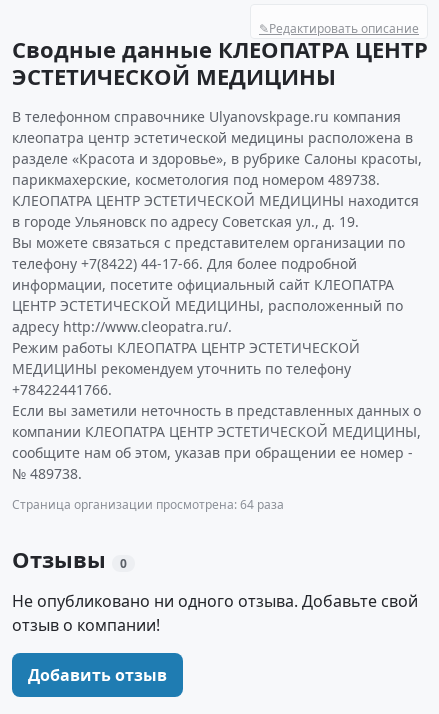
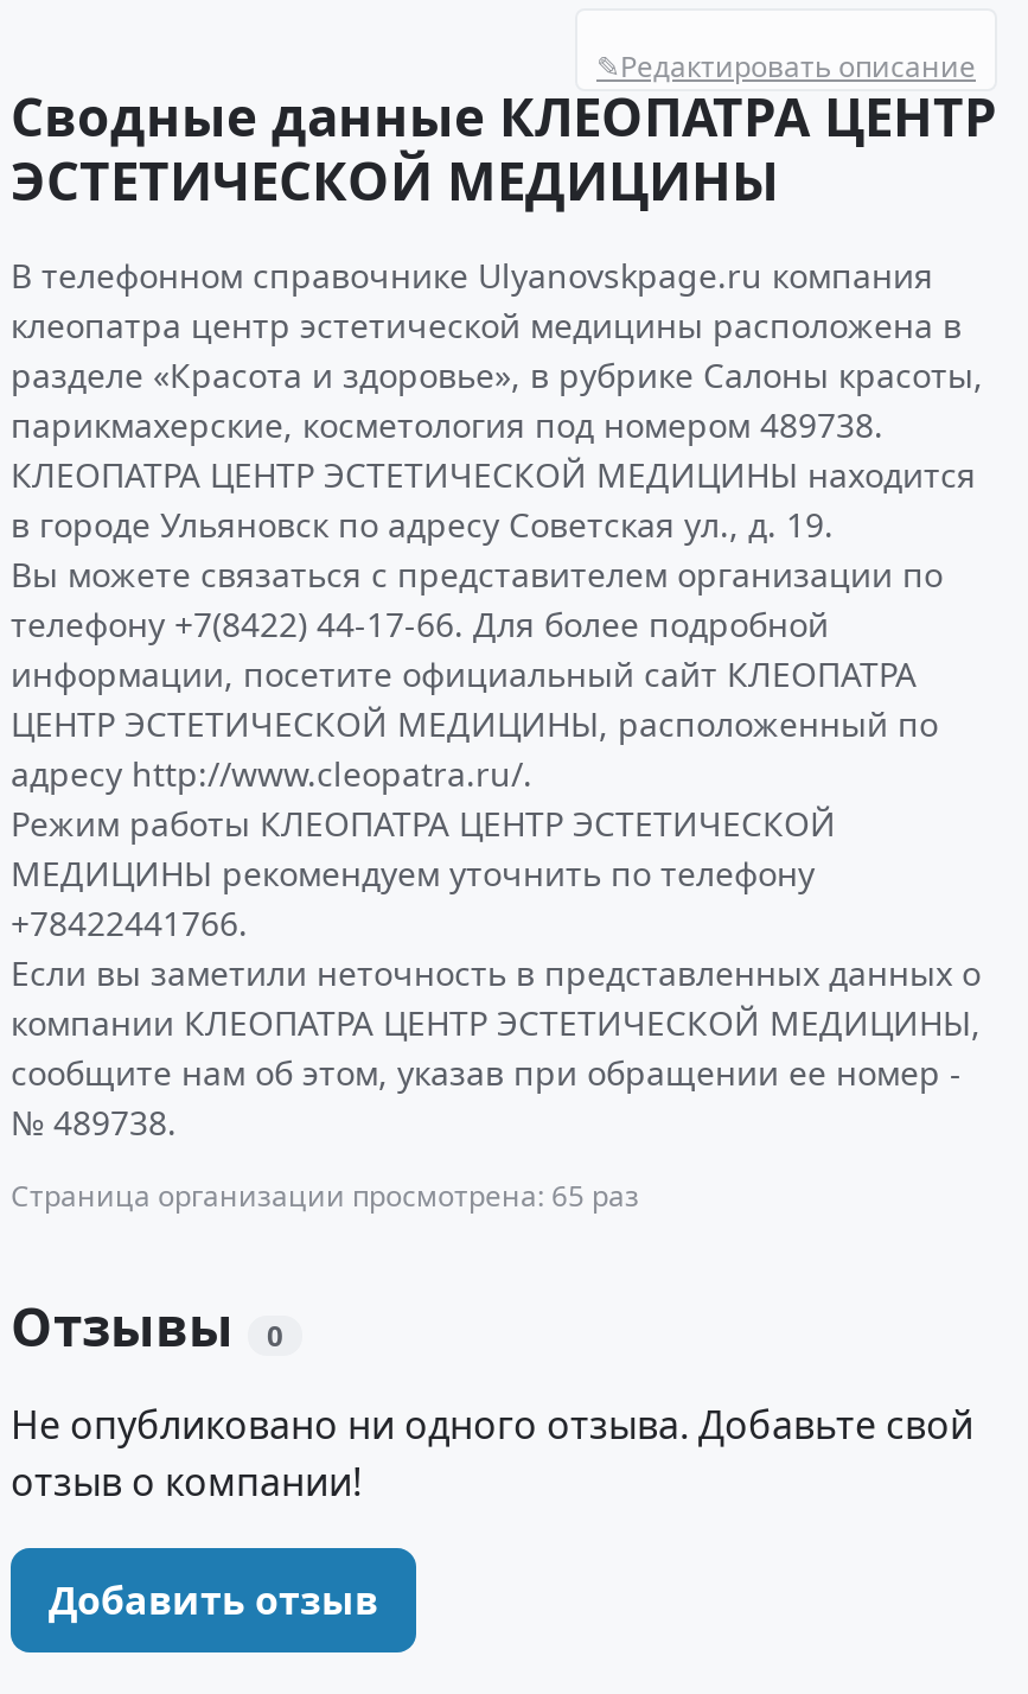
[12,496,284,513] Страница организации просмотрена: 64 раза -> [11,1176,639,1216] Страница организации просмотрена: 65 раз

